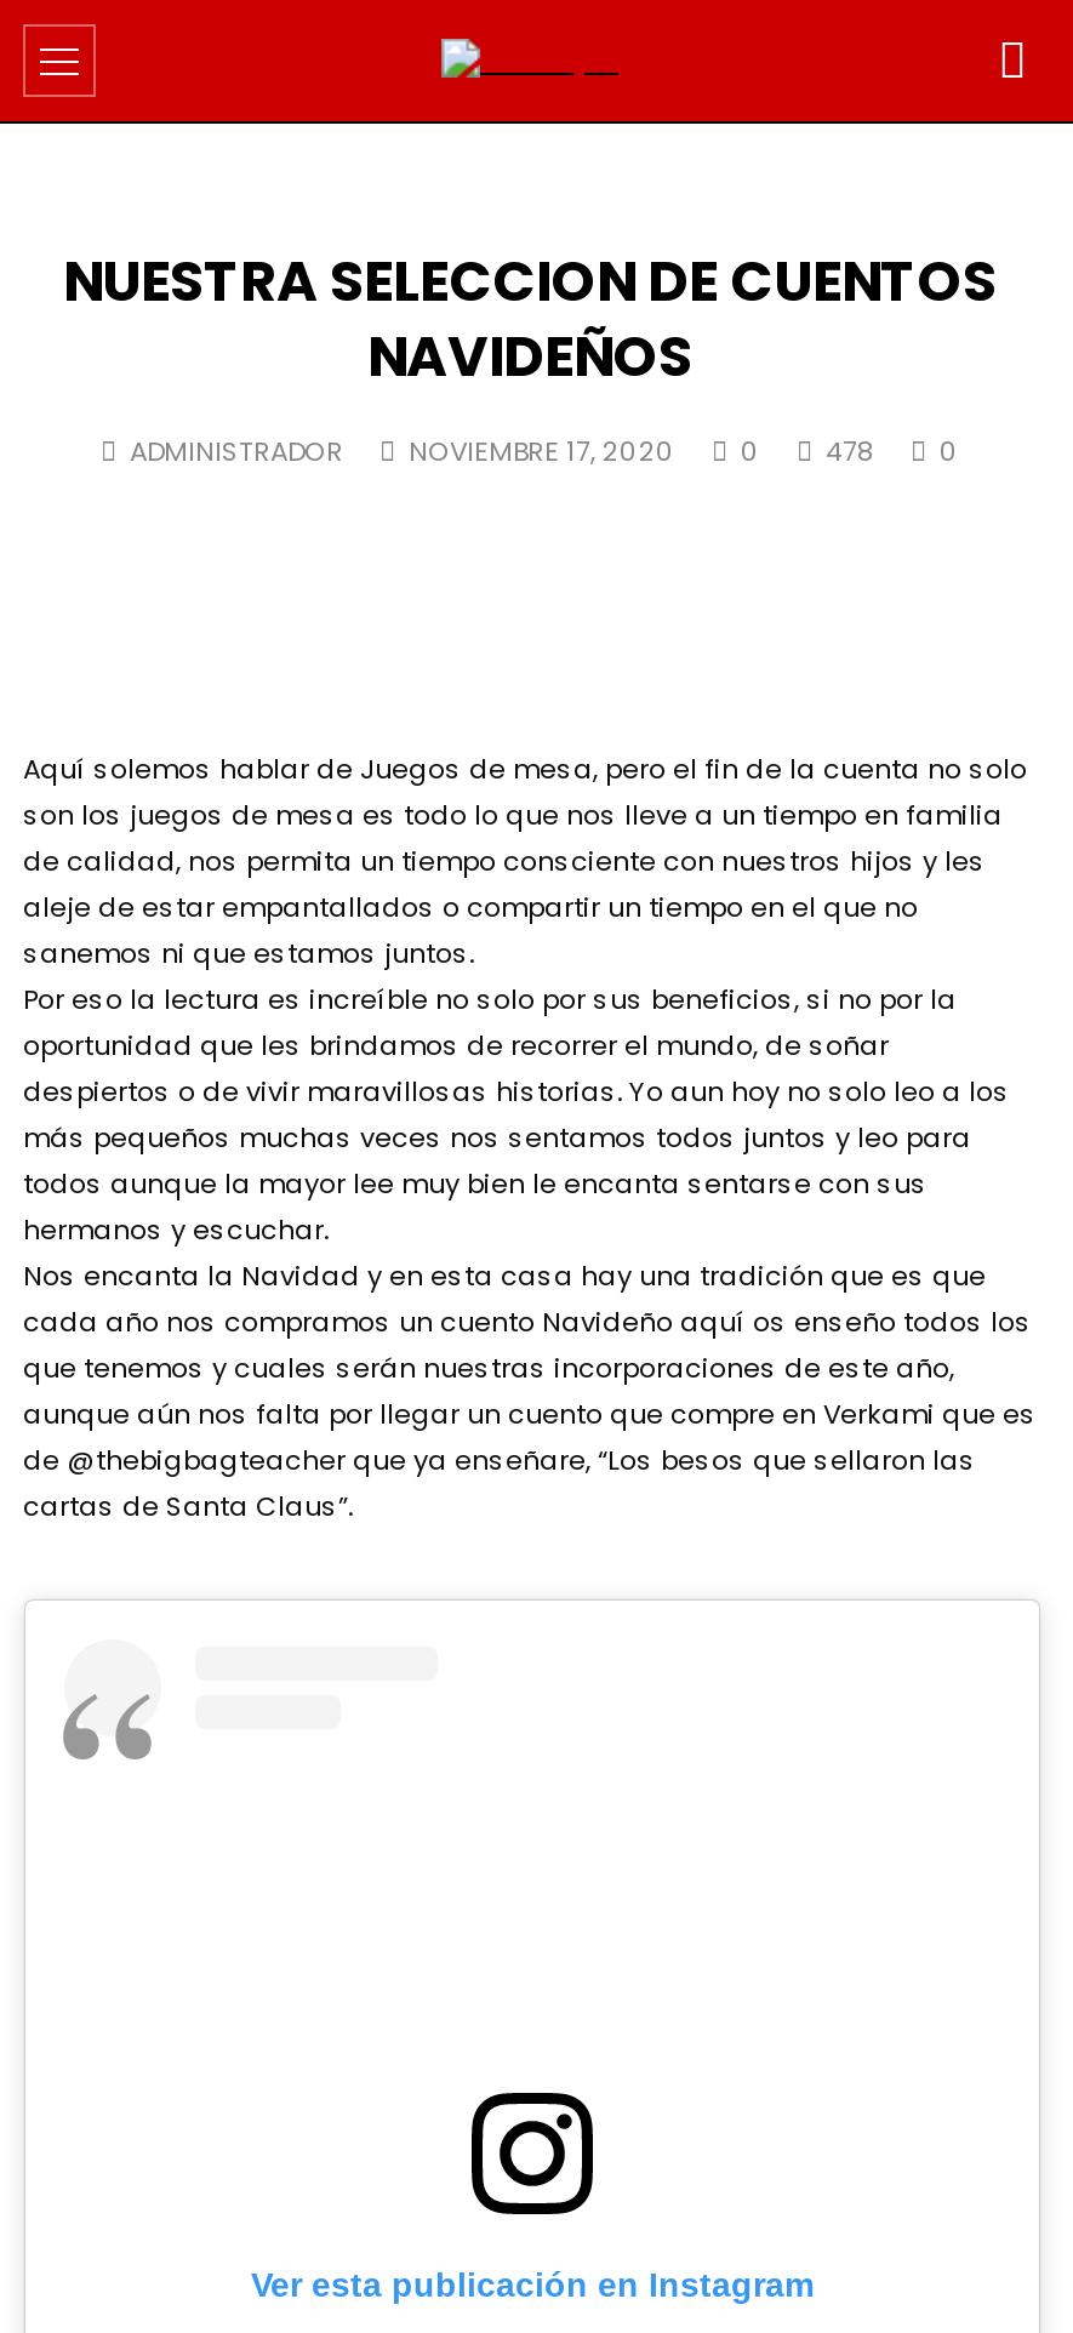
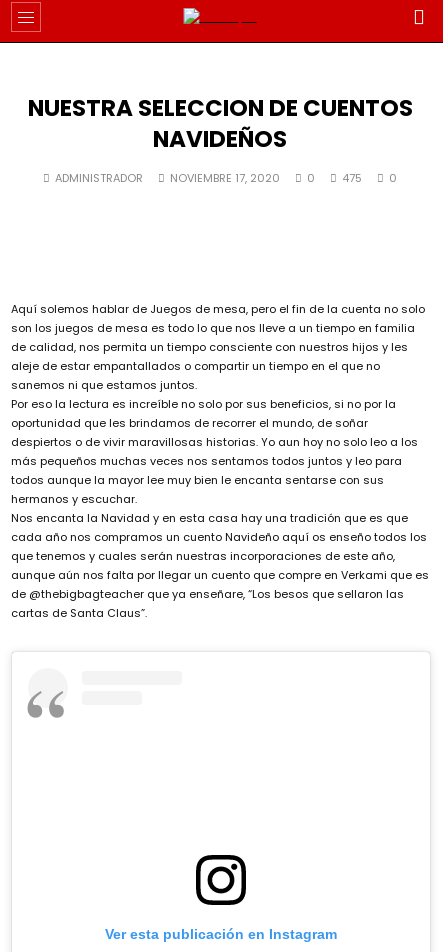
[130,432,959,470] ADMINISTRADOR NOVIEMBRE 17, 2020 0 478 0 -> [55,170,397,186] ADMINISTRADOR NOVIEMBRE 17, 2020 0 475 0

